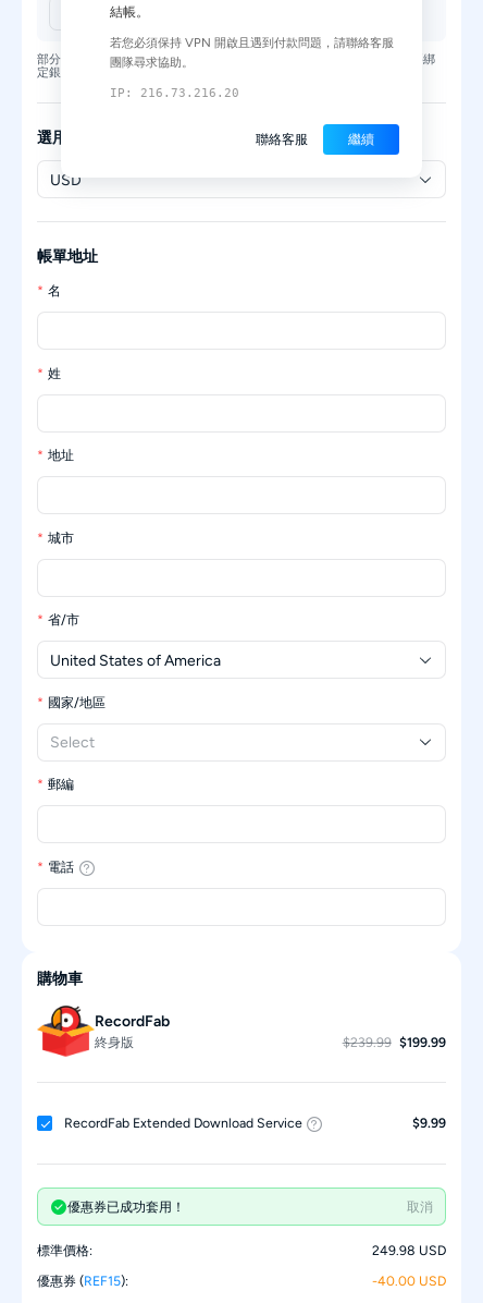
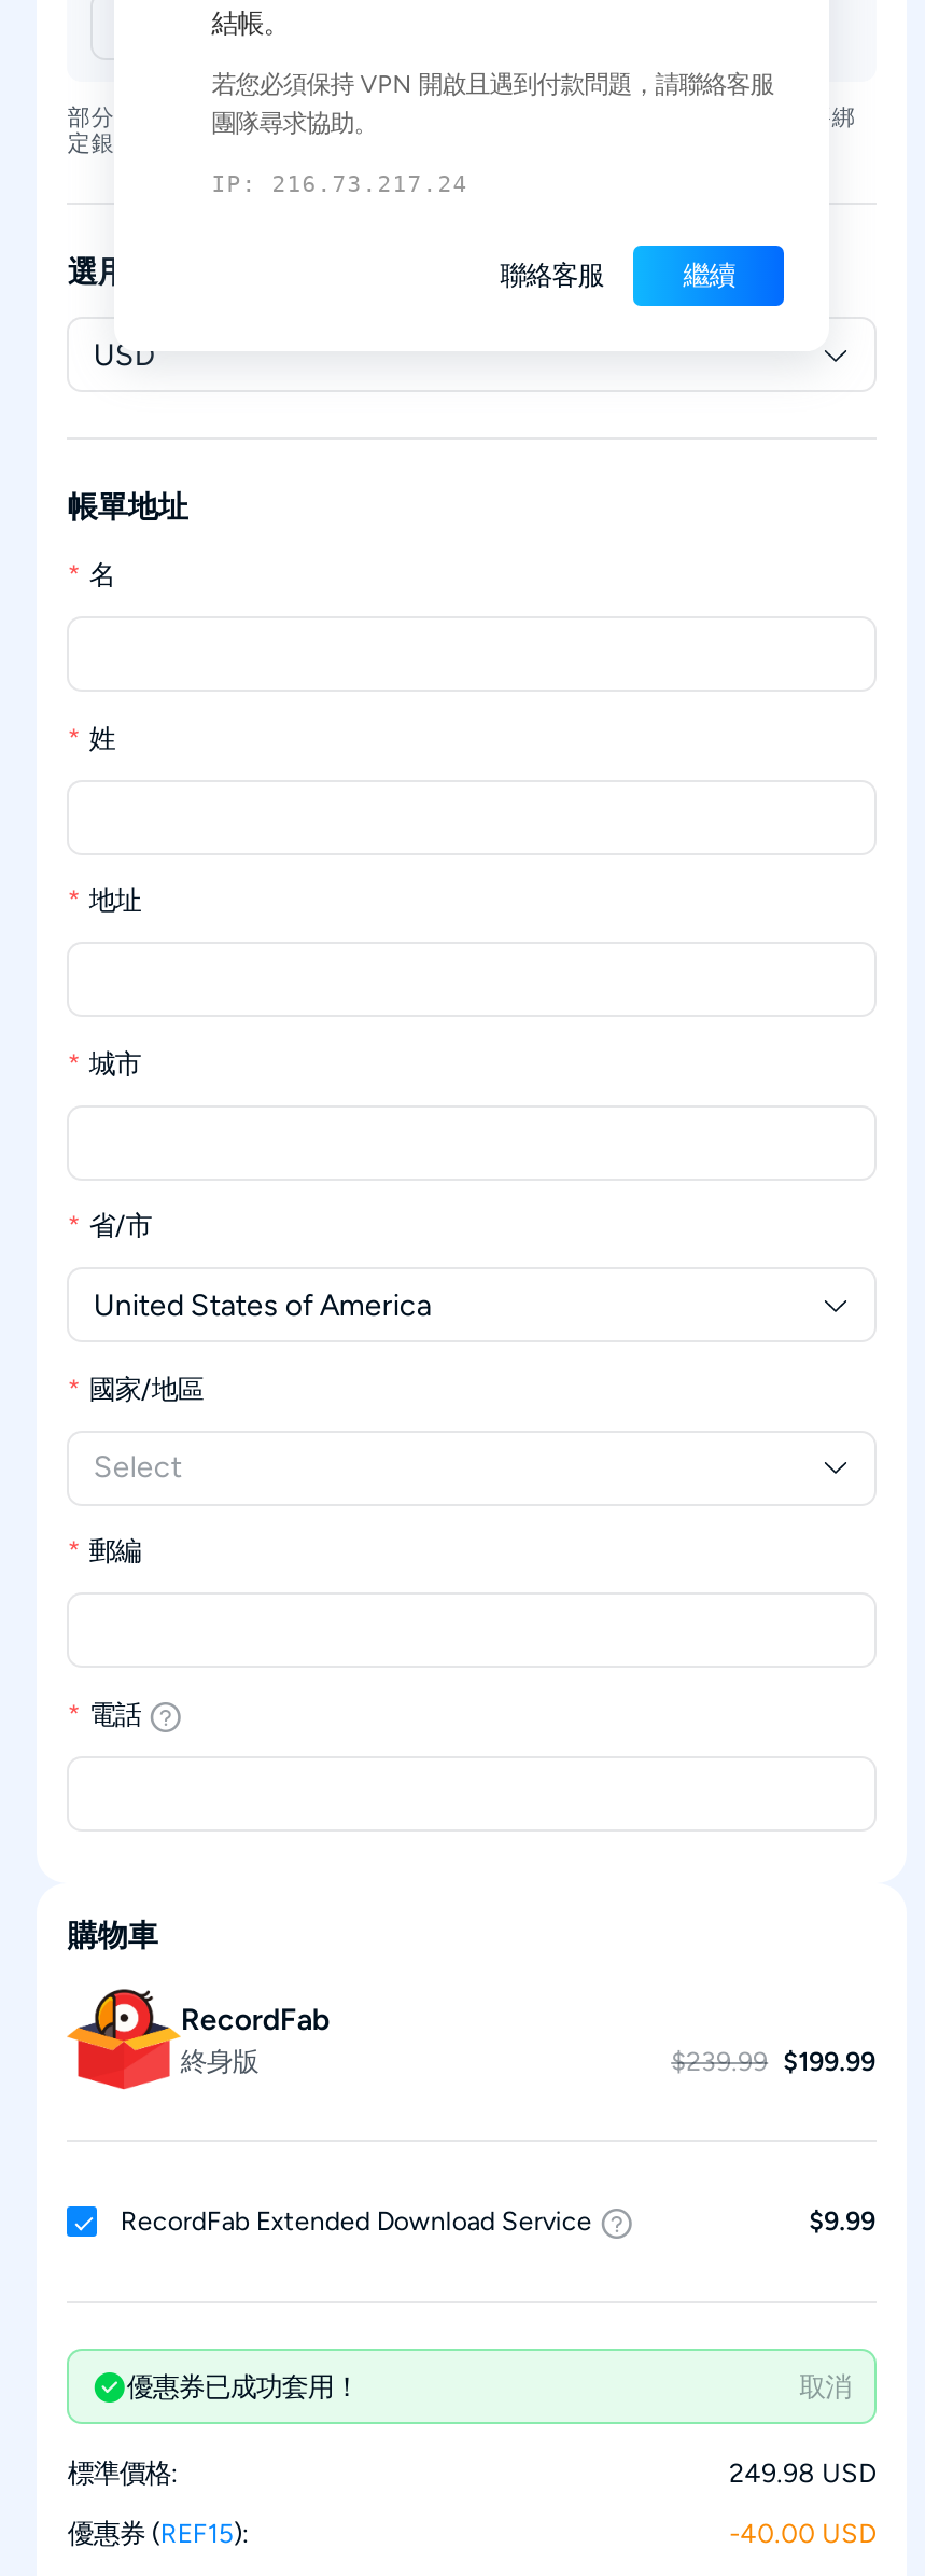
[110,86,240,99] IP: 216.73.216.20 -> [211,169,468,195] IP: 216.73.217.24

